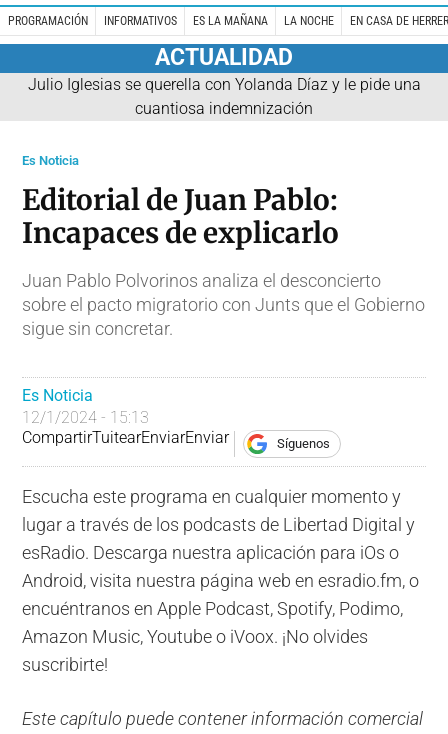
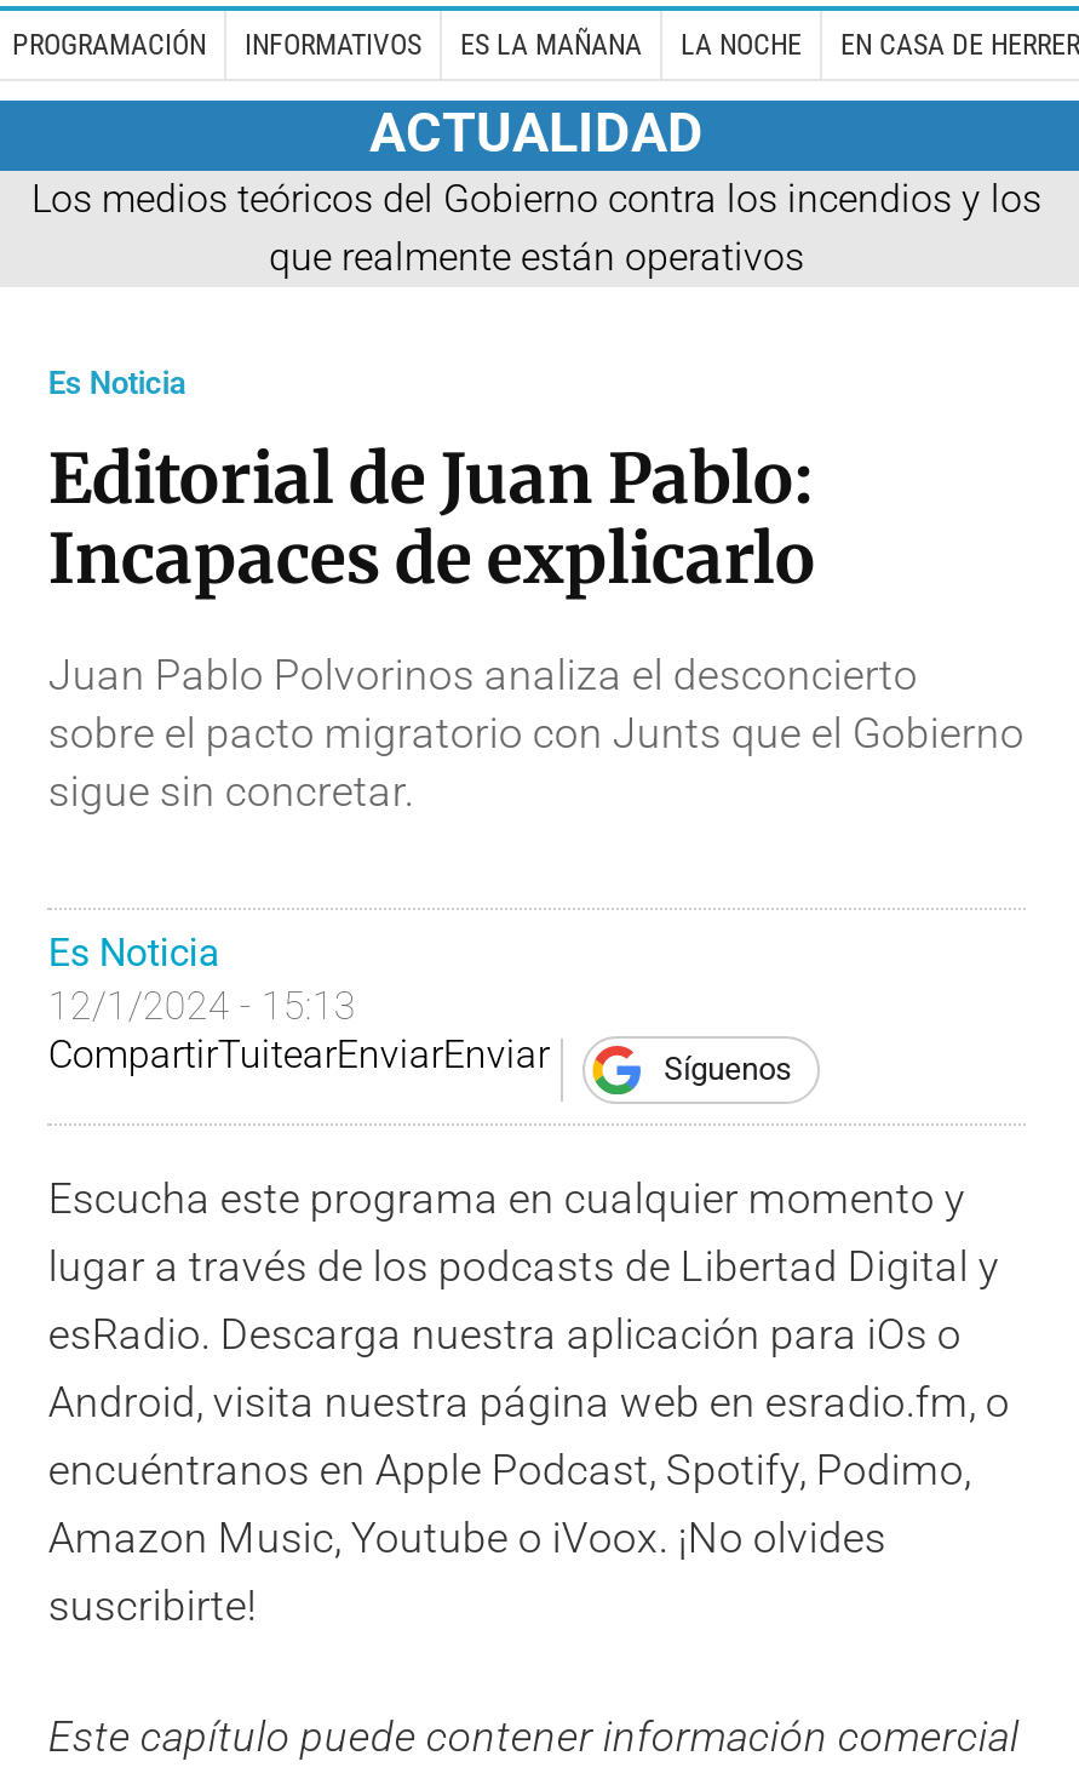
[27,75,420,118] Julio Iglesias se querella con Yolanda Díaz y le pide una | cuantiosa indemnización -> [31,175,1041,279] Los medios teóricos del Gobierno contra los incendios y los | que realmente están operativos

